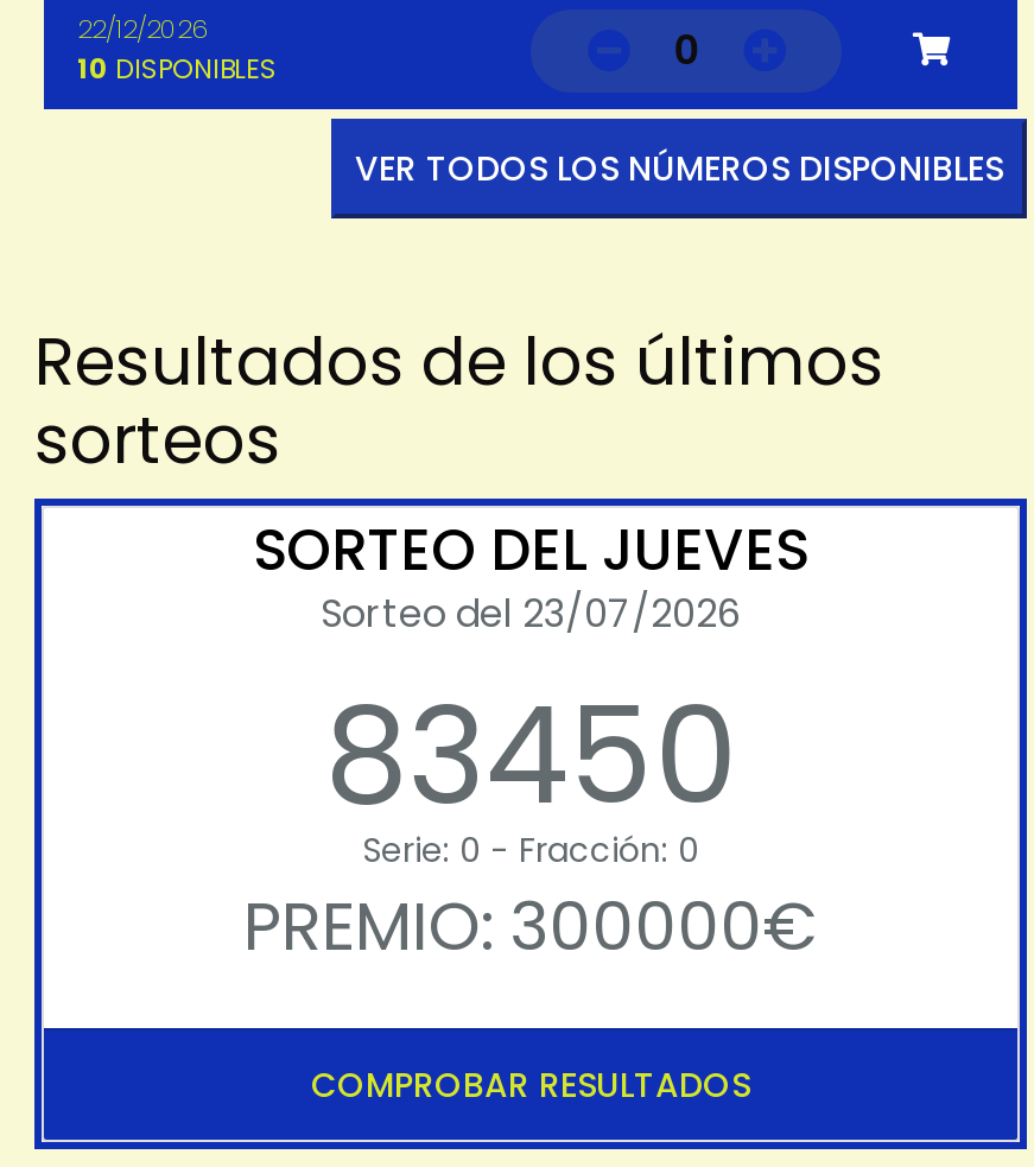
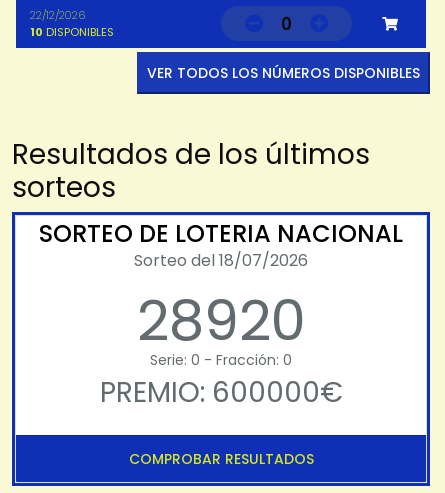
[253,510,808,850] SORTEO DEL JUEVES | Sorteo del 23/07/2026 | 83450 -> [39,217,403,360] SORTEO DE LOTERIA NACIONAL | Sorteo del 18/07/2026 | 28920
[243,881,818,973] PREMIO: 300000€ -> [99,373,342,412] PREMIO: 600000€

